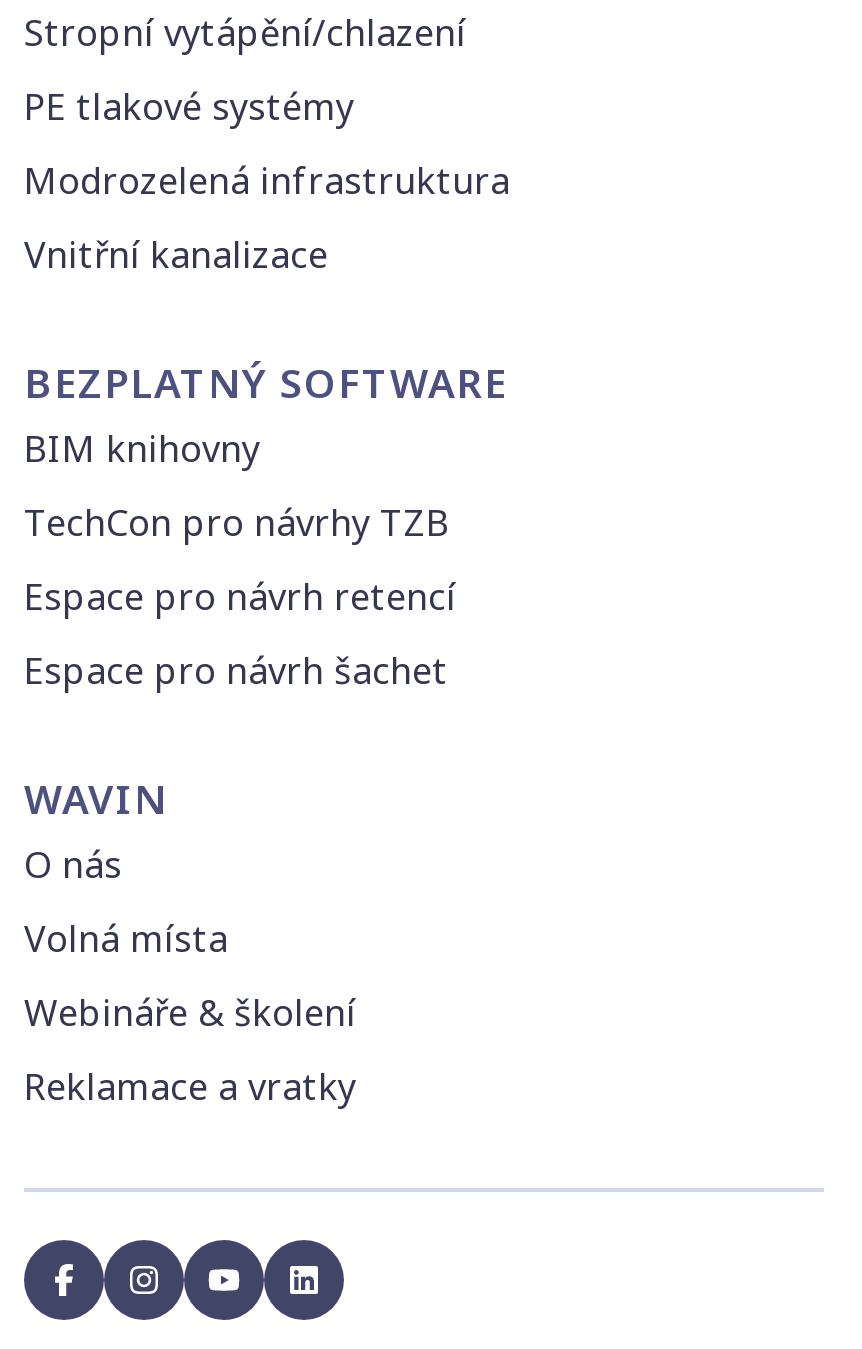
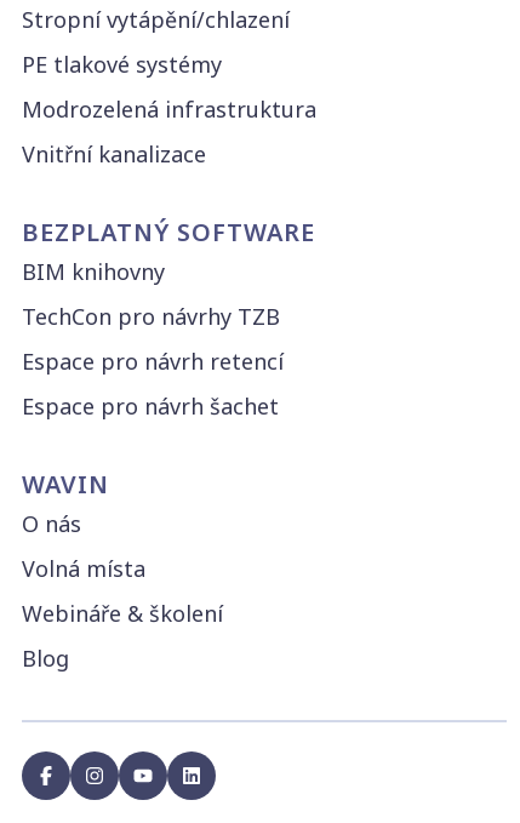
[24,1062,356,1110] Reklamace a vratky -> [22,643,69,672] Blog

